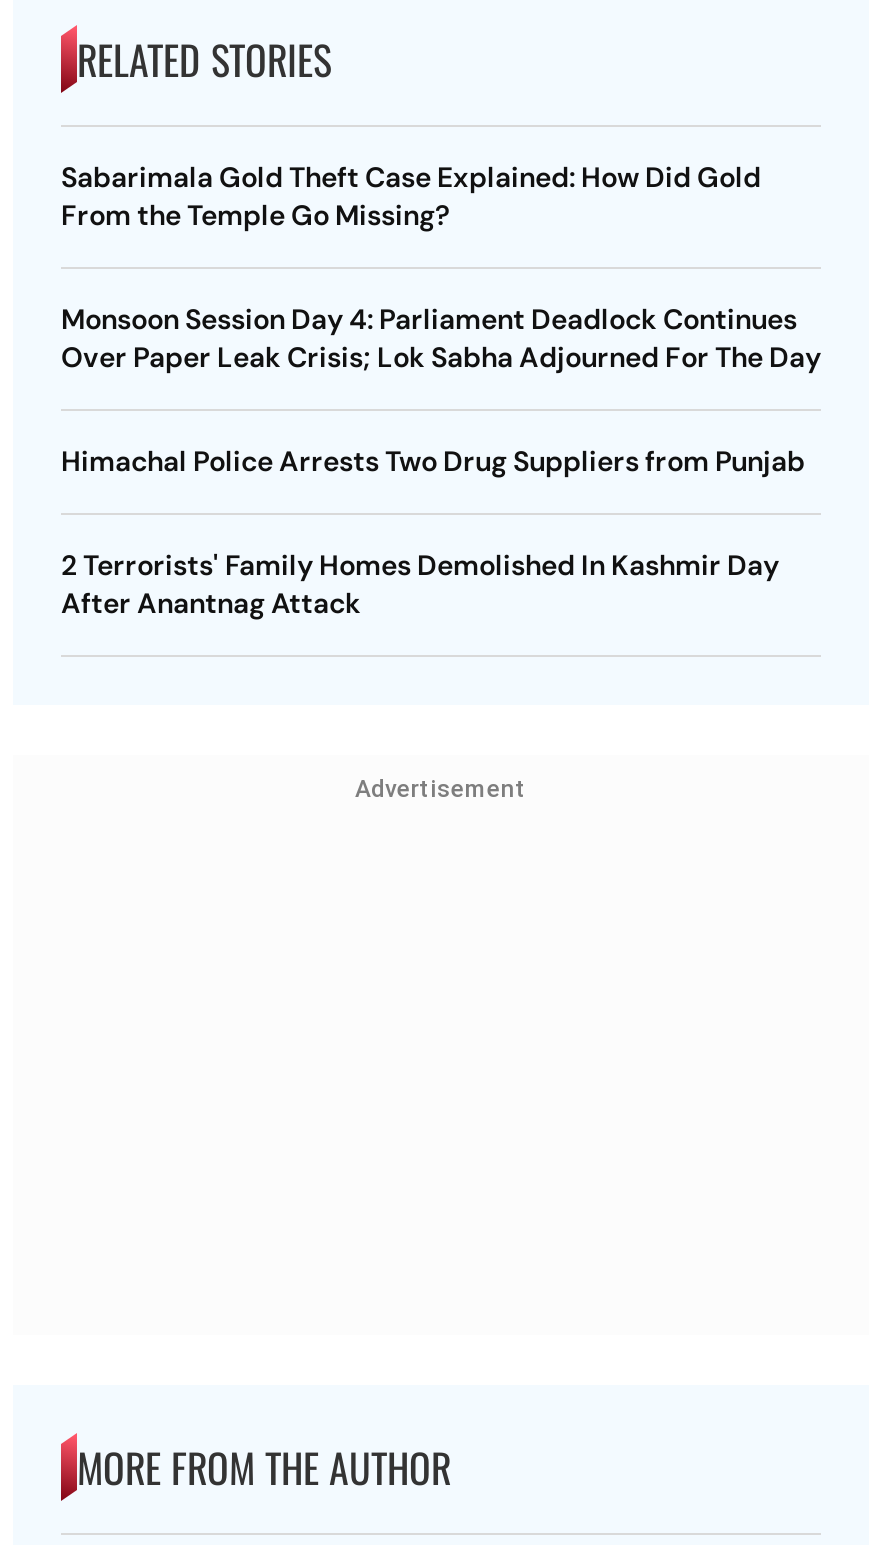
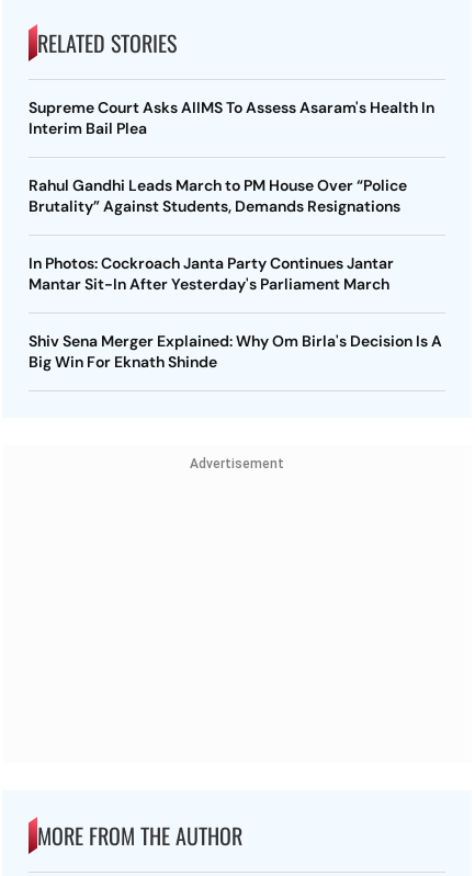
[61,158,761,232] Sabarimala Gold Theft Case Explained: How Did Gold | From the Temple Go Missing? -> [29,97,434,138] Supreme Court Asks AIIMS To Assess Asaram's Health In | Interim Bail Plea
[61,300,821,374] Monsoon Session Day 4: Parliament Deadlock Continues | Over Paper Leak Crisis; Lok Sabha Adjourned For The Day -> [29,175,407,216] Rahul Gandhi Leads March to PM House Over “Police | Brutality” Against Students, Demands Resignations
[61,442,805,478] Himachal Police Arrests Two Drug Suppliers from Punjab -> [29,253,394,294] In Photos: Cockroach Janta Party Continues Jantar | Mantar Sit-In After Yesterday's Parliament March
[61,546,779,620] 2 Terrorists' Family Homes Demolished In Kashmir Day | After Anantnag Attack -> [29,331,442,372] Shiv Sena Merger Explained: Why Om Birla's Decision Is A | Big Win For Eknath Shinde

